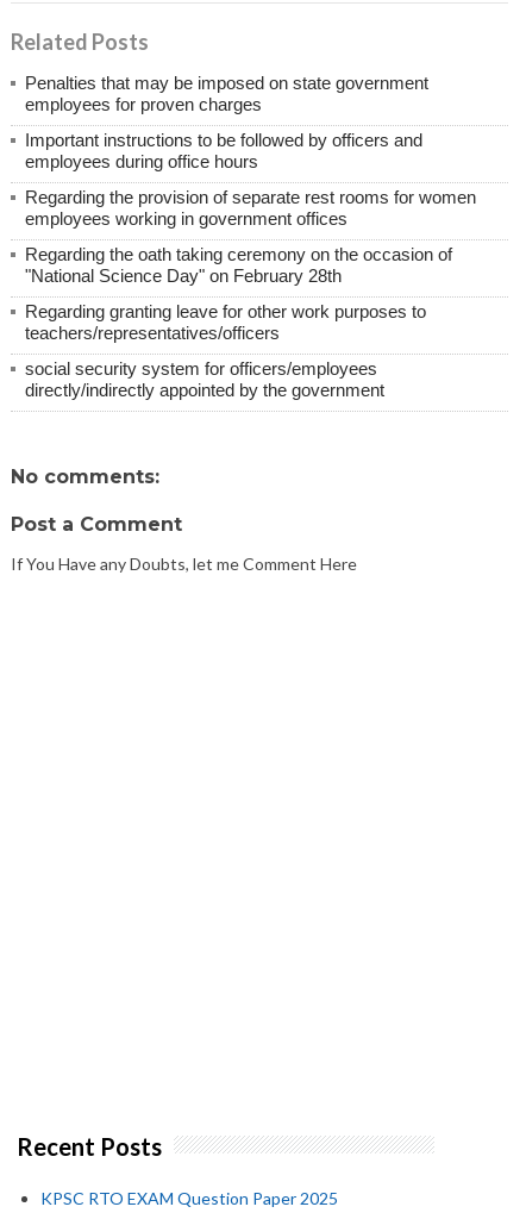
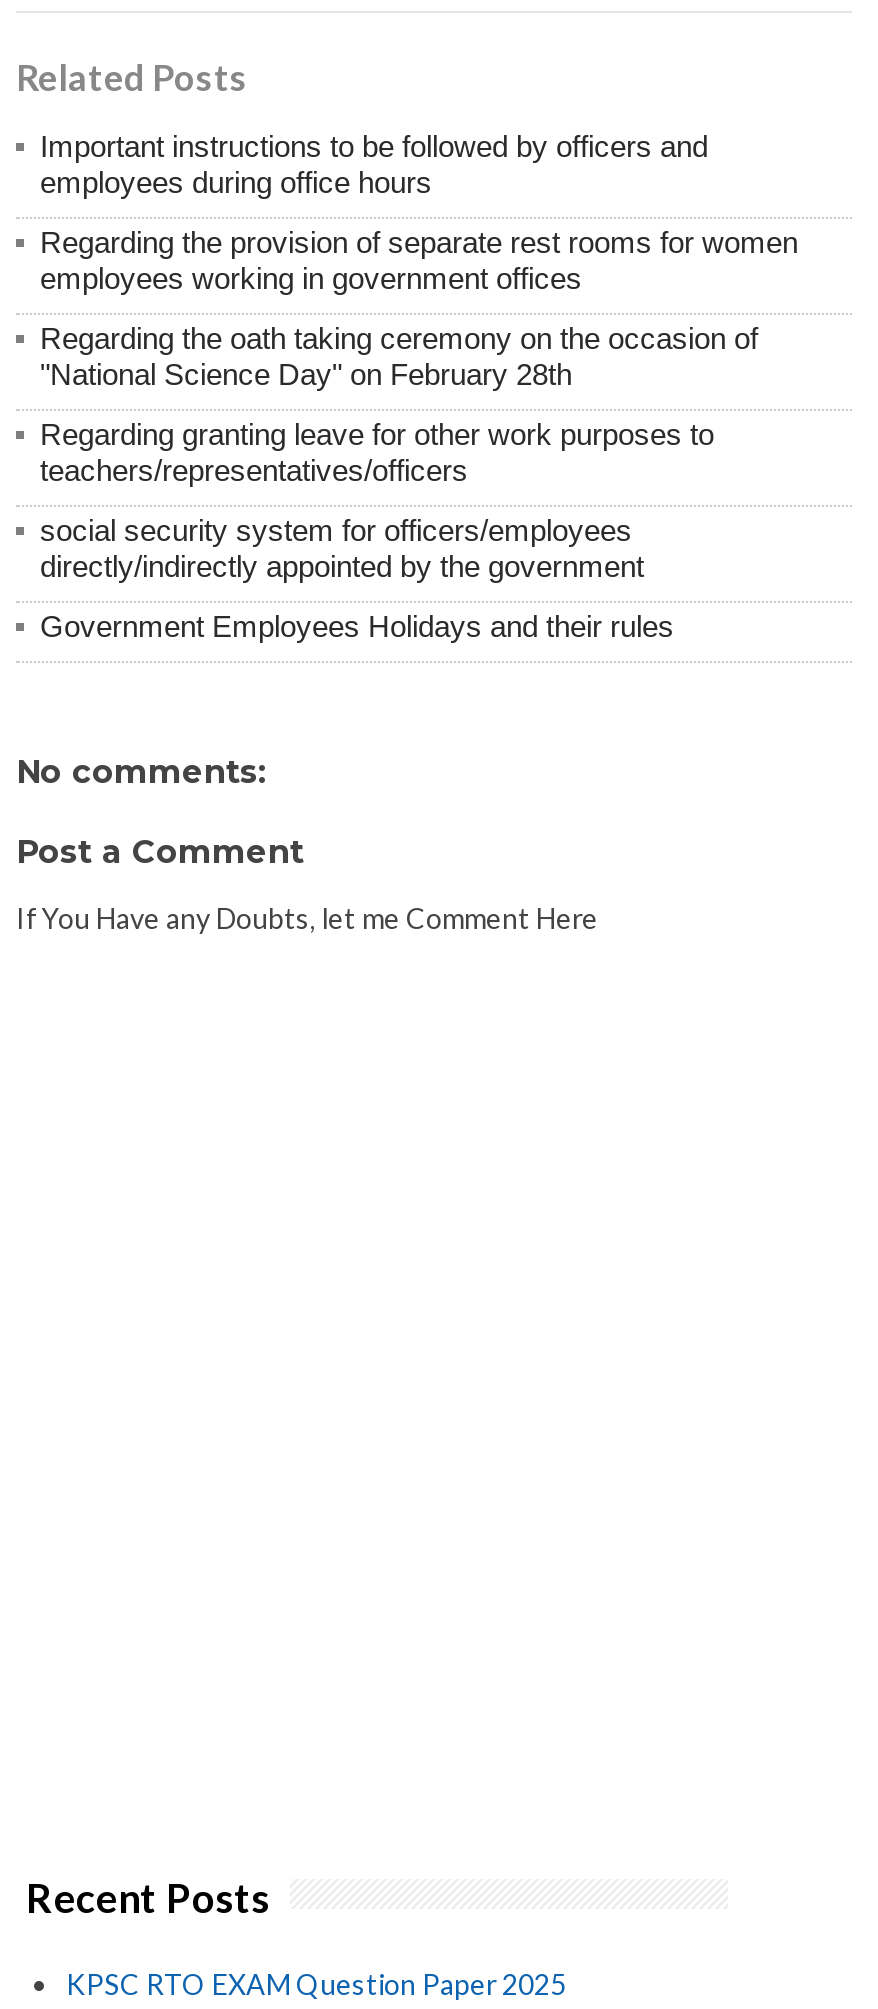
[25,73,428,115] Penalties that may be imposed on state government | employees for proven charges -> none
moved [25,130,476,400] -> [40,130,798,584]: Important instructions to be followed by officers and | employees during office hours | Regarding the provision of separate rest rooms for women | ... | social security system for officers/employees | directly/indirectly appointed by the government
none -> [40,610,674,644] Government Employees Holidays and their rules

